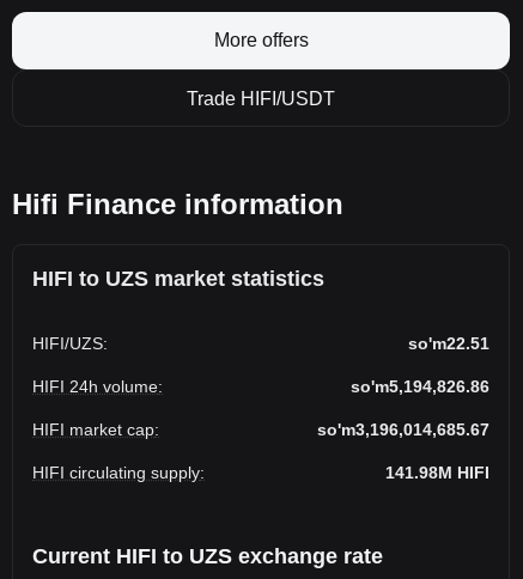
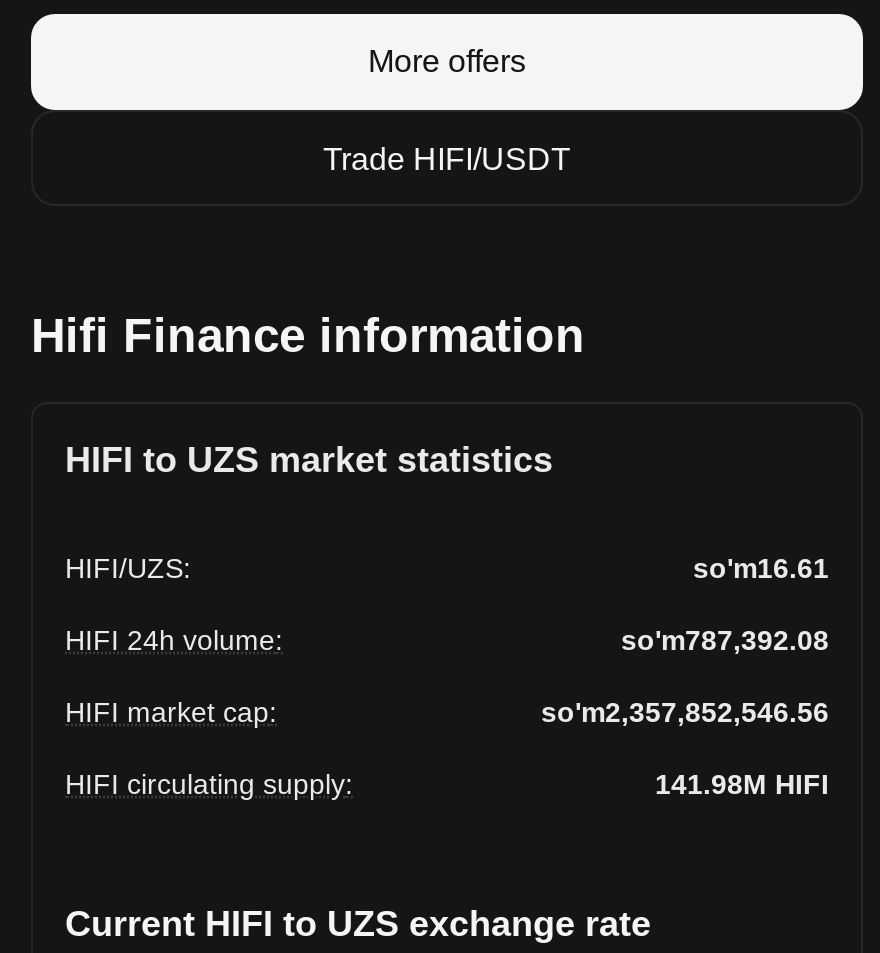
[408,334,489,353] so'm22.51 -> [693,552,829,584] so'm16.61
[351,377,489,396] so'm5,194,826.86 -> [621,624,829,656] so'm787,392.08
[317,420,489,439] so'm3,196,014,685.67 -> [541,696,829,728] so'm2,357,852,546.56

